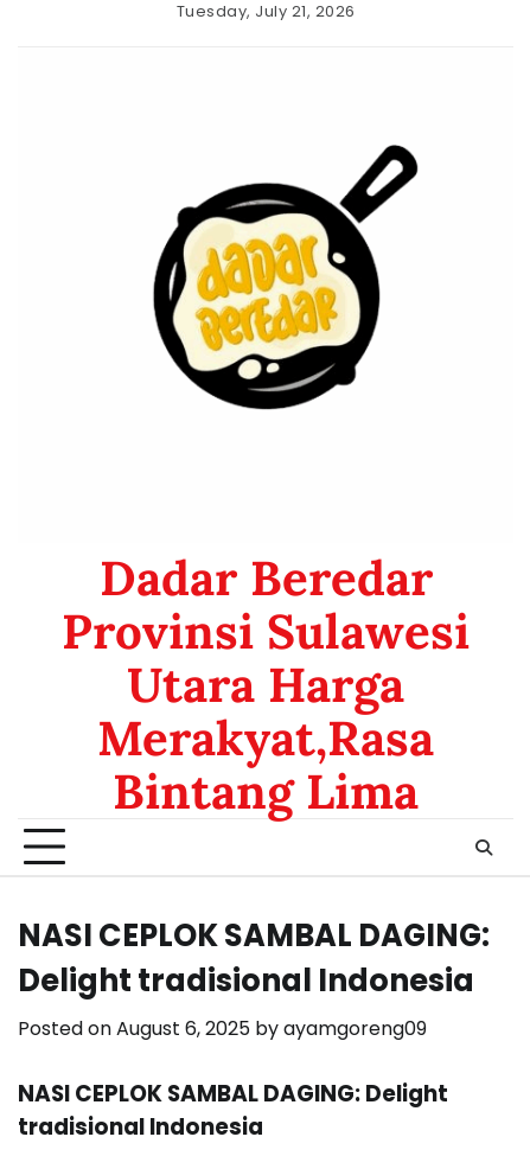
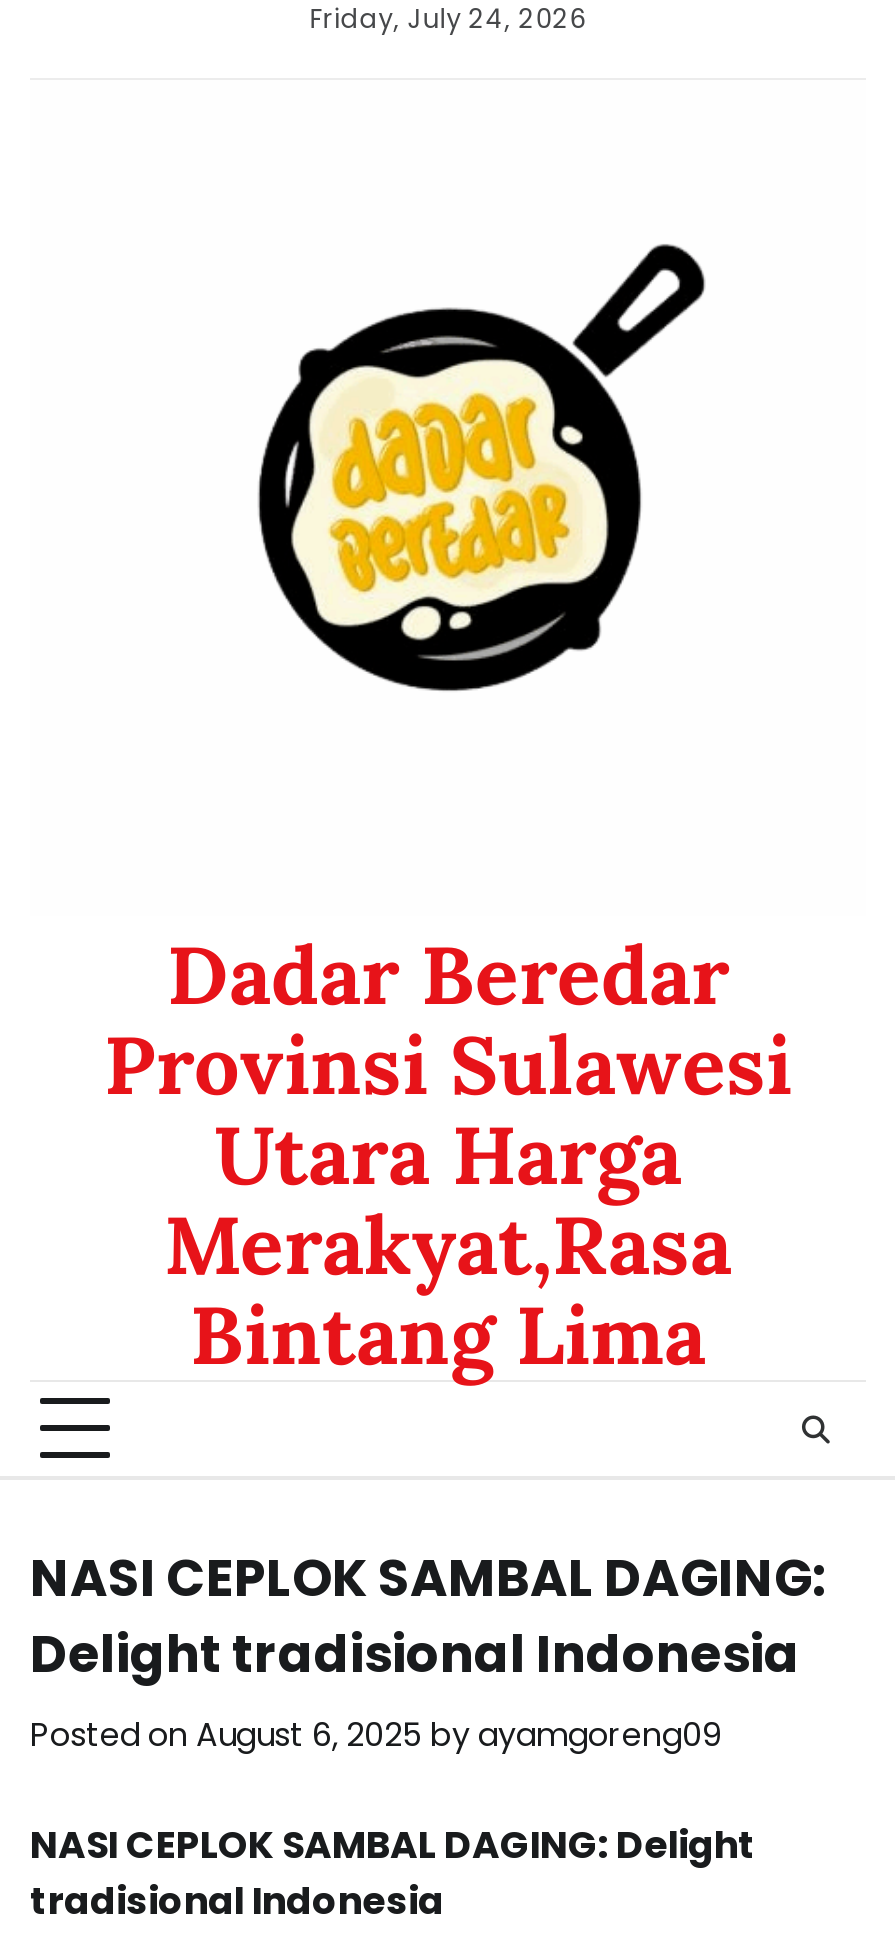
[176,0,355,23] Tuesday, July 21, 2026 -> [310,0,586,38] Friday, July 24, 2026

